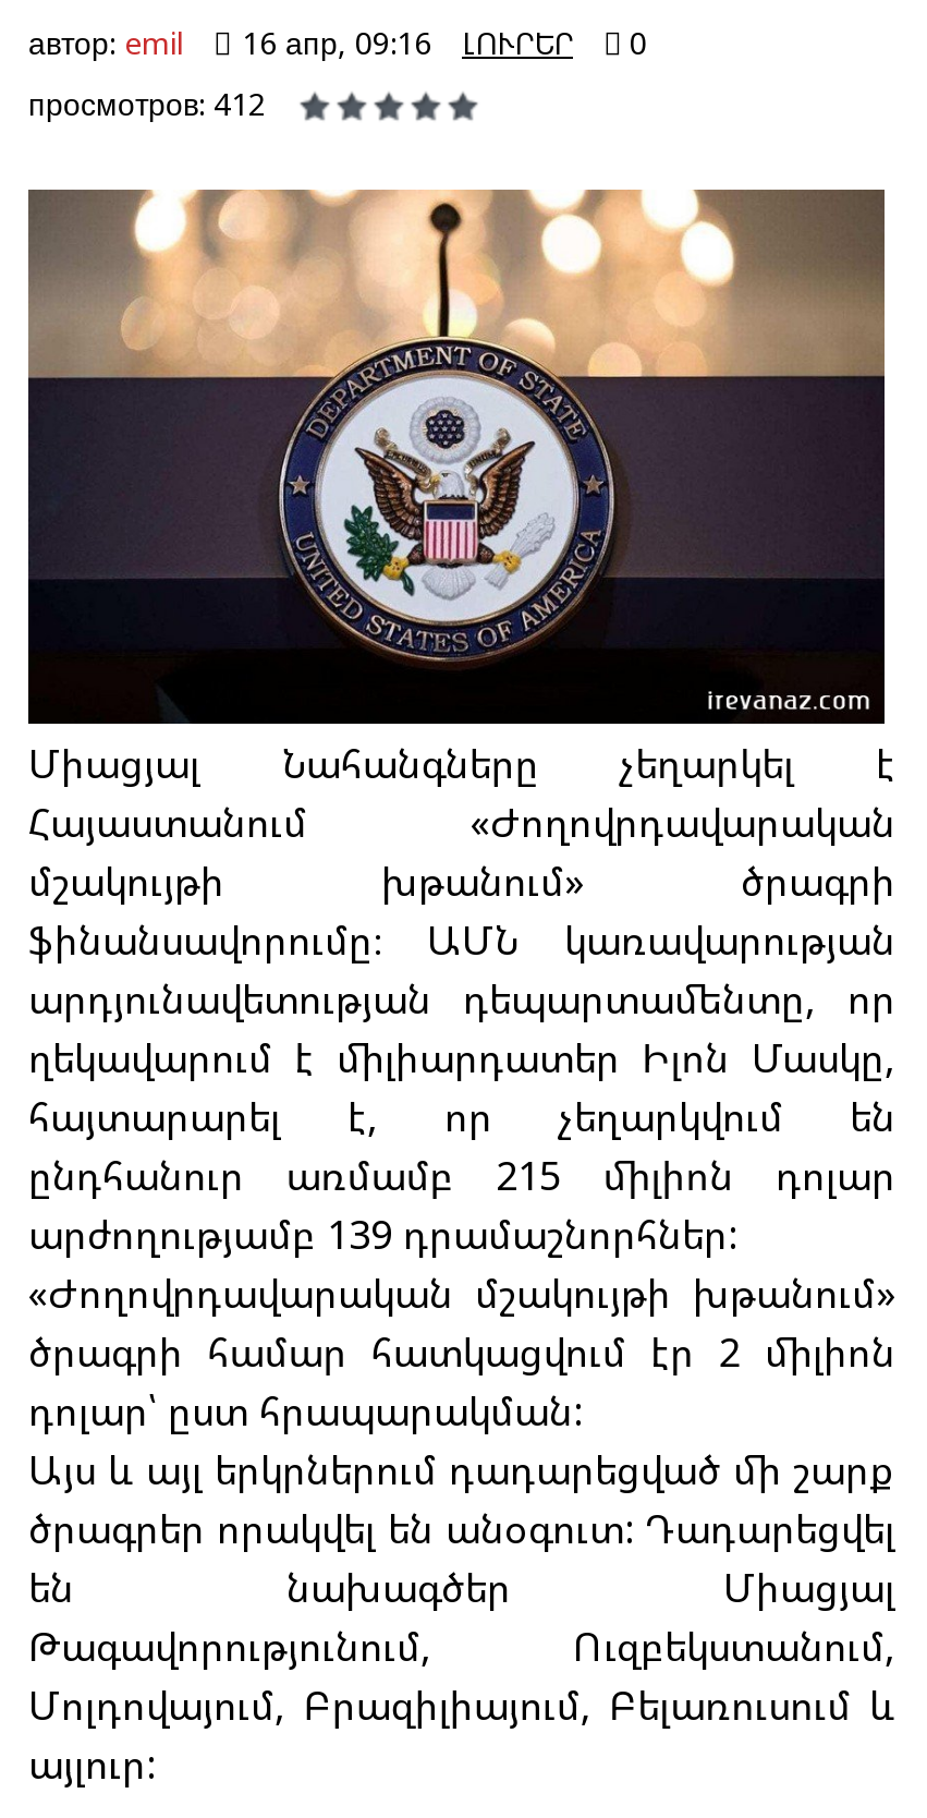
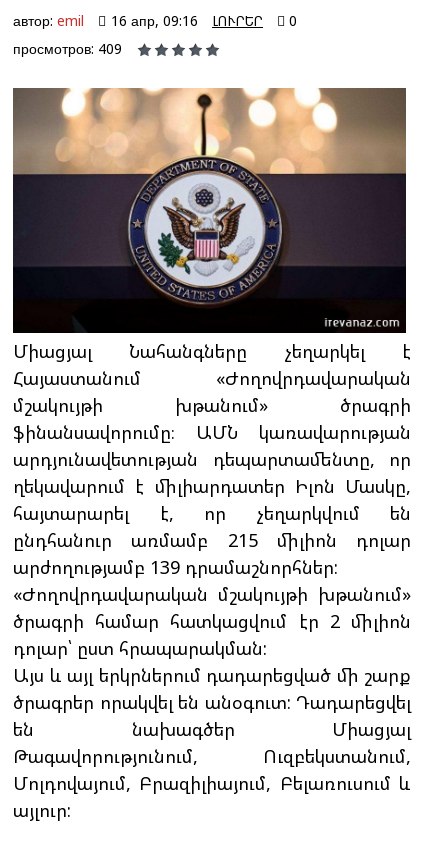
[28,83,266,124] просмотров: 412 -> [13,39,122,58] просмотров: 409

